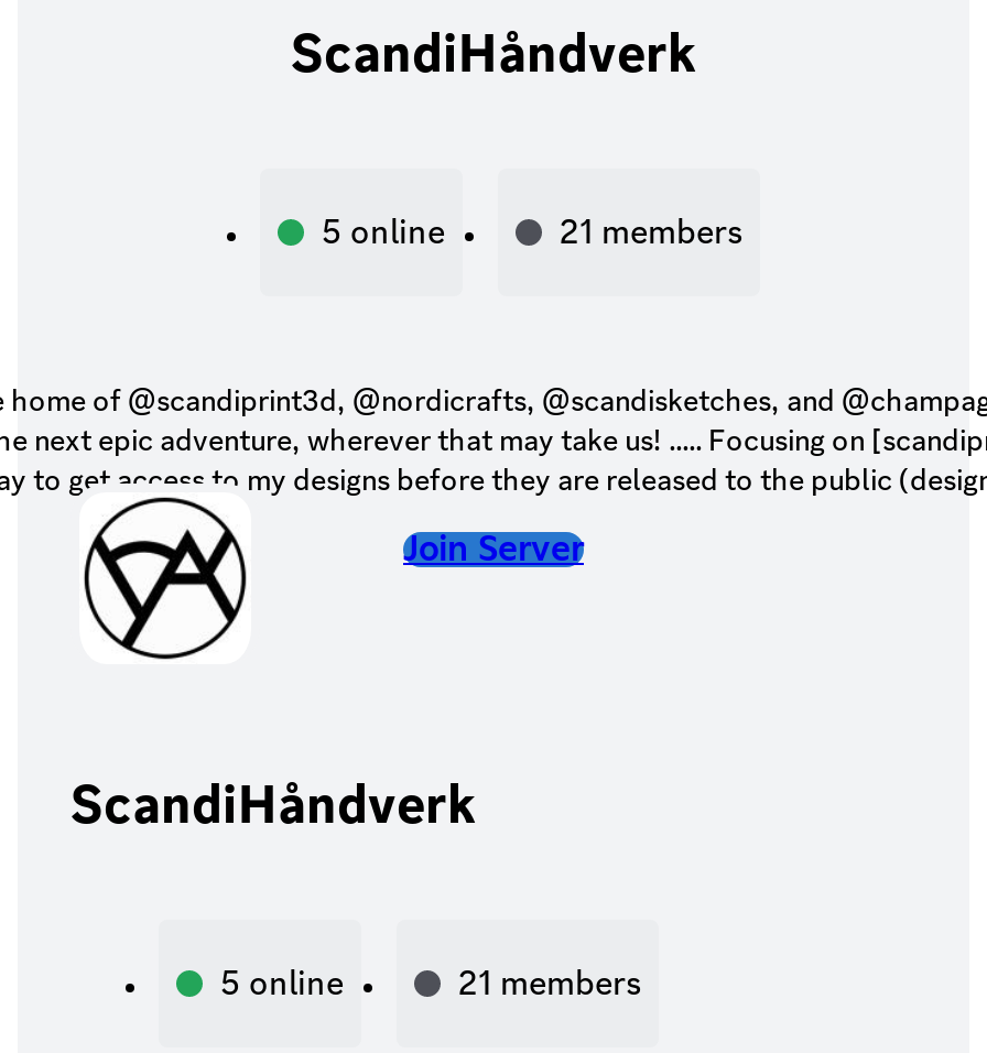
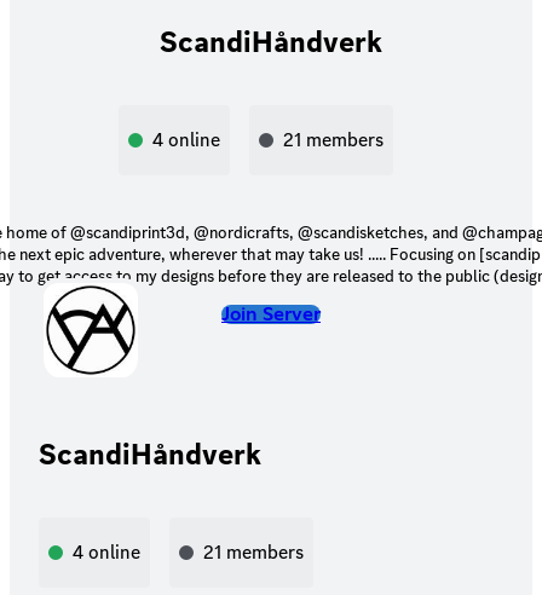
[322,207,445,253] 5 online -> [152,126,220,152] 4 online
[220,959,344,1006] 5 online -> [73,539,140,565] 4 online

